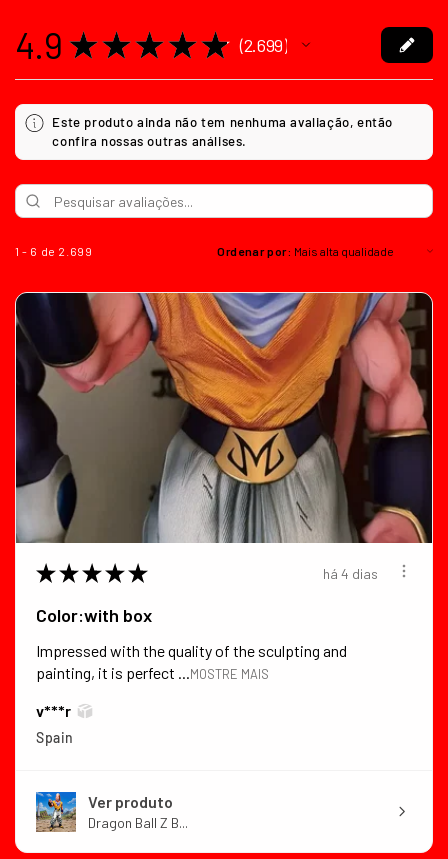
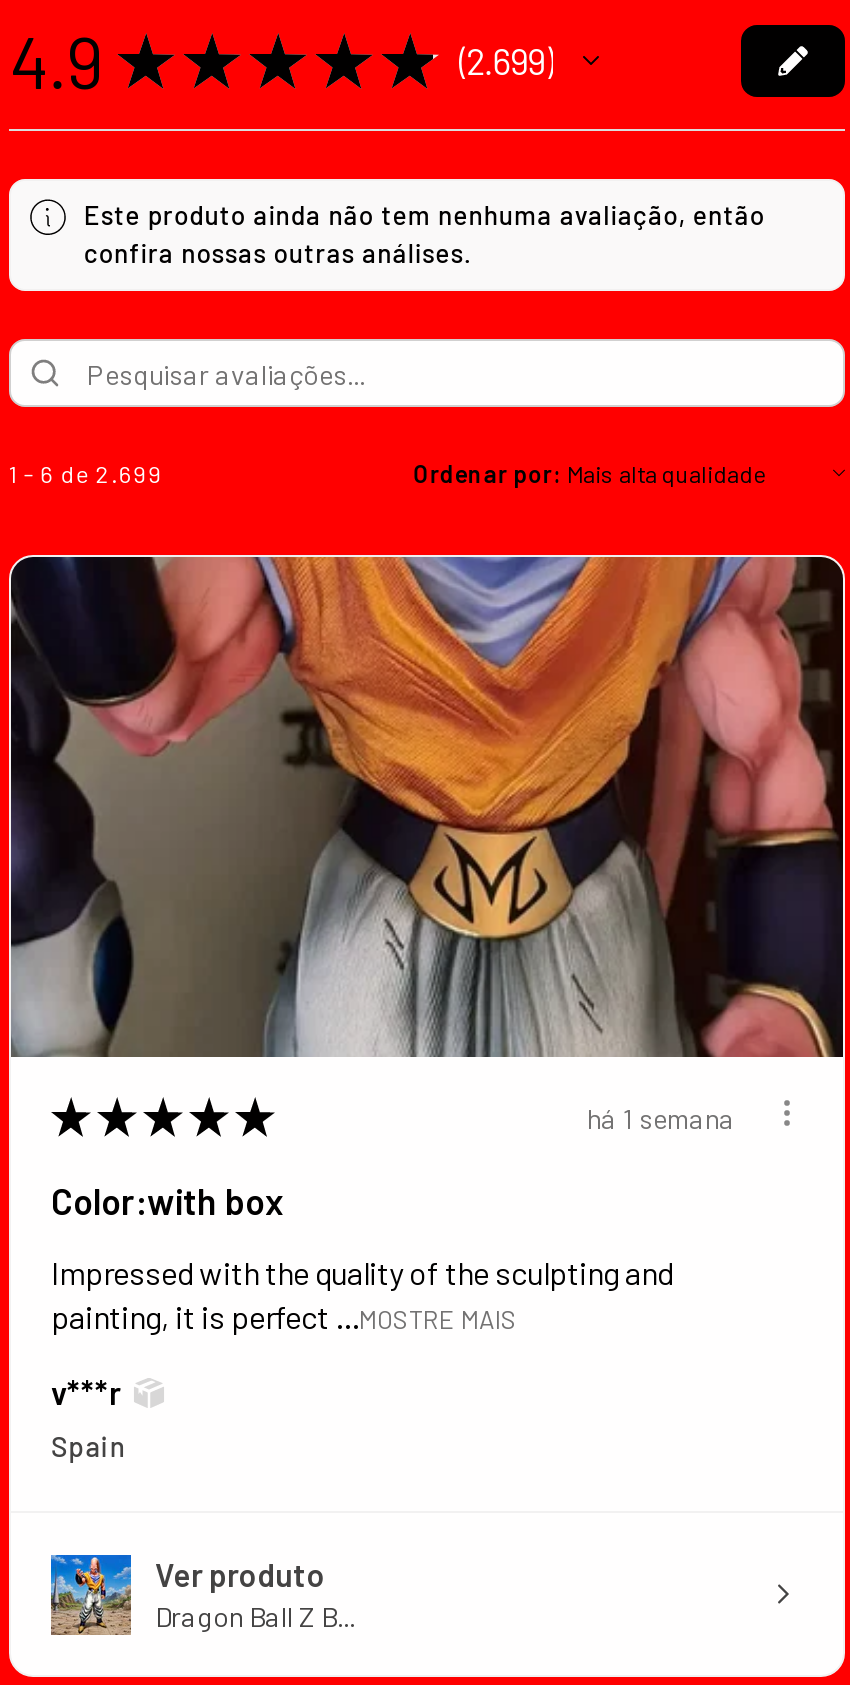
[323,565,378,582] há 4 dias -> [587,1101,735,1135] há 1 semana

